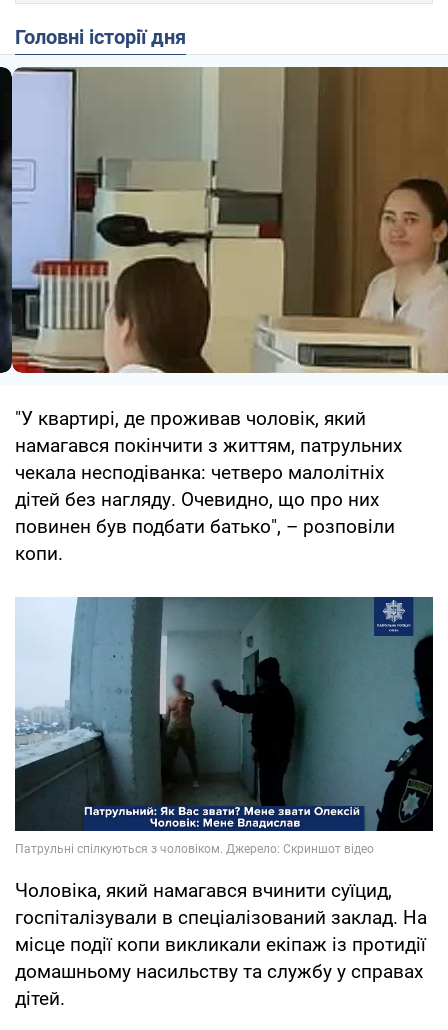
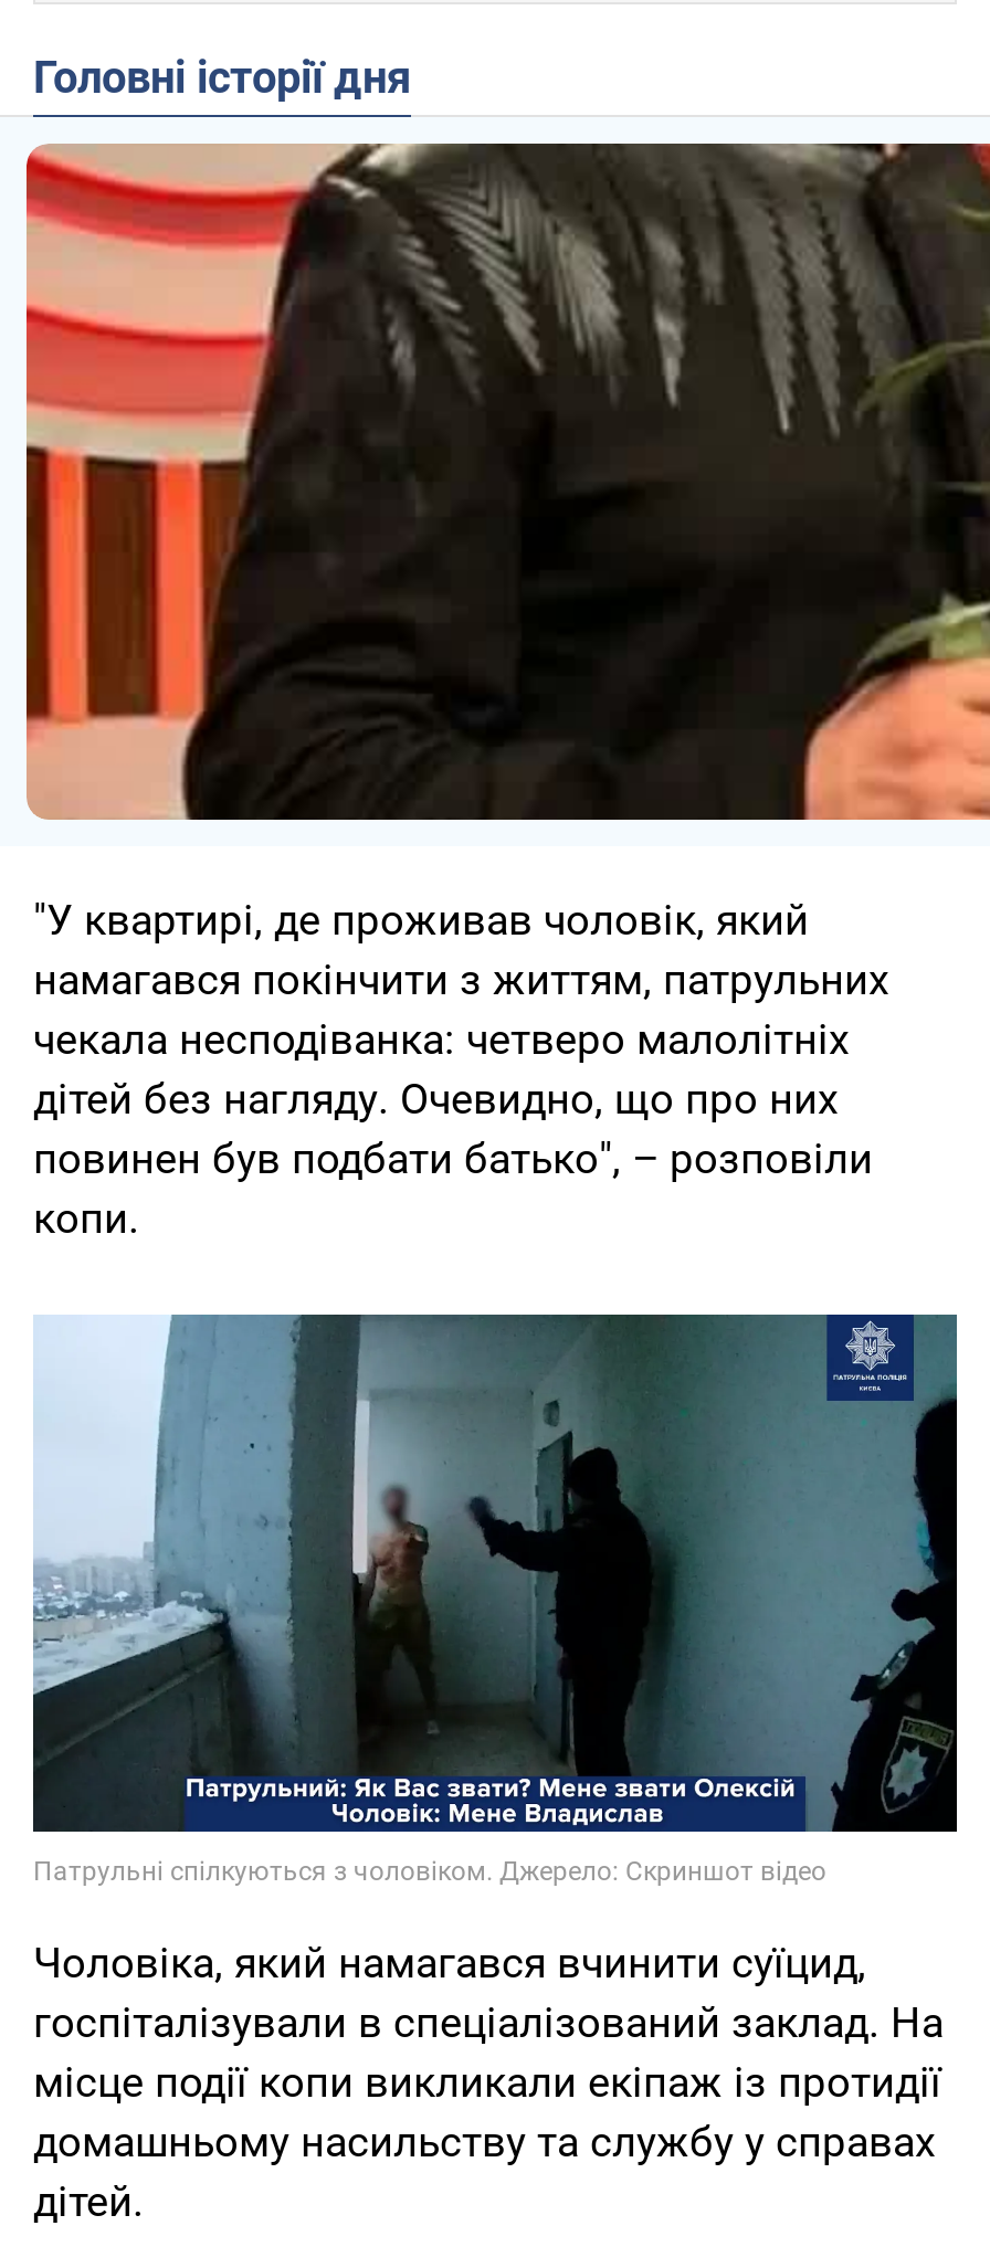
[3,66,445,374] [image] -> [7,144,983,822] [image]

